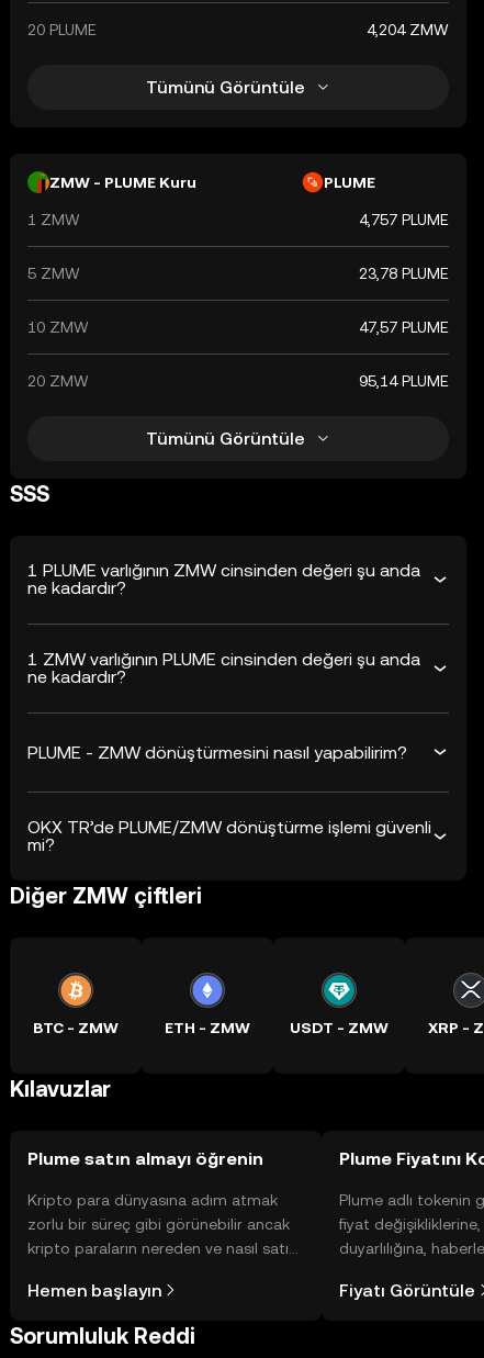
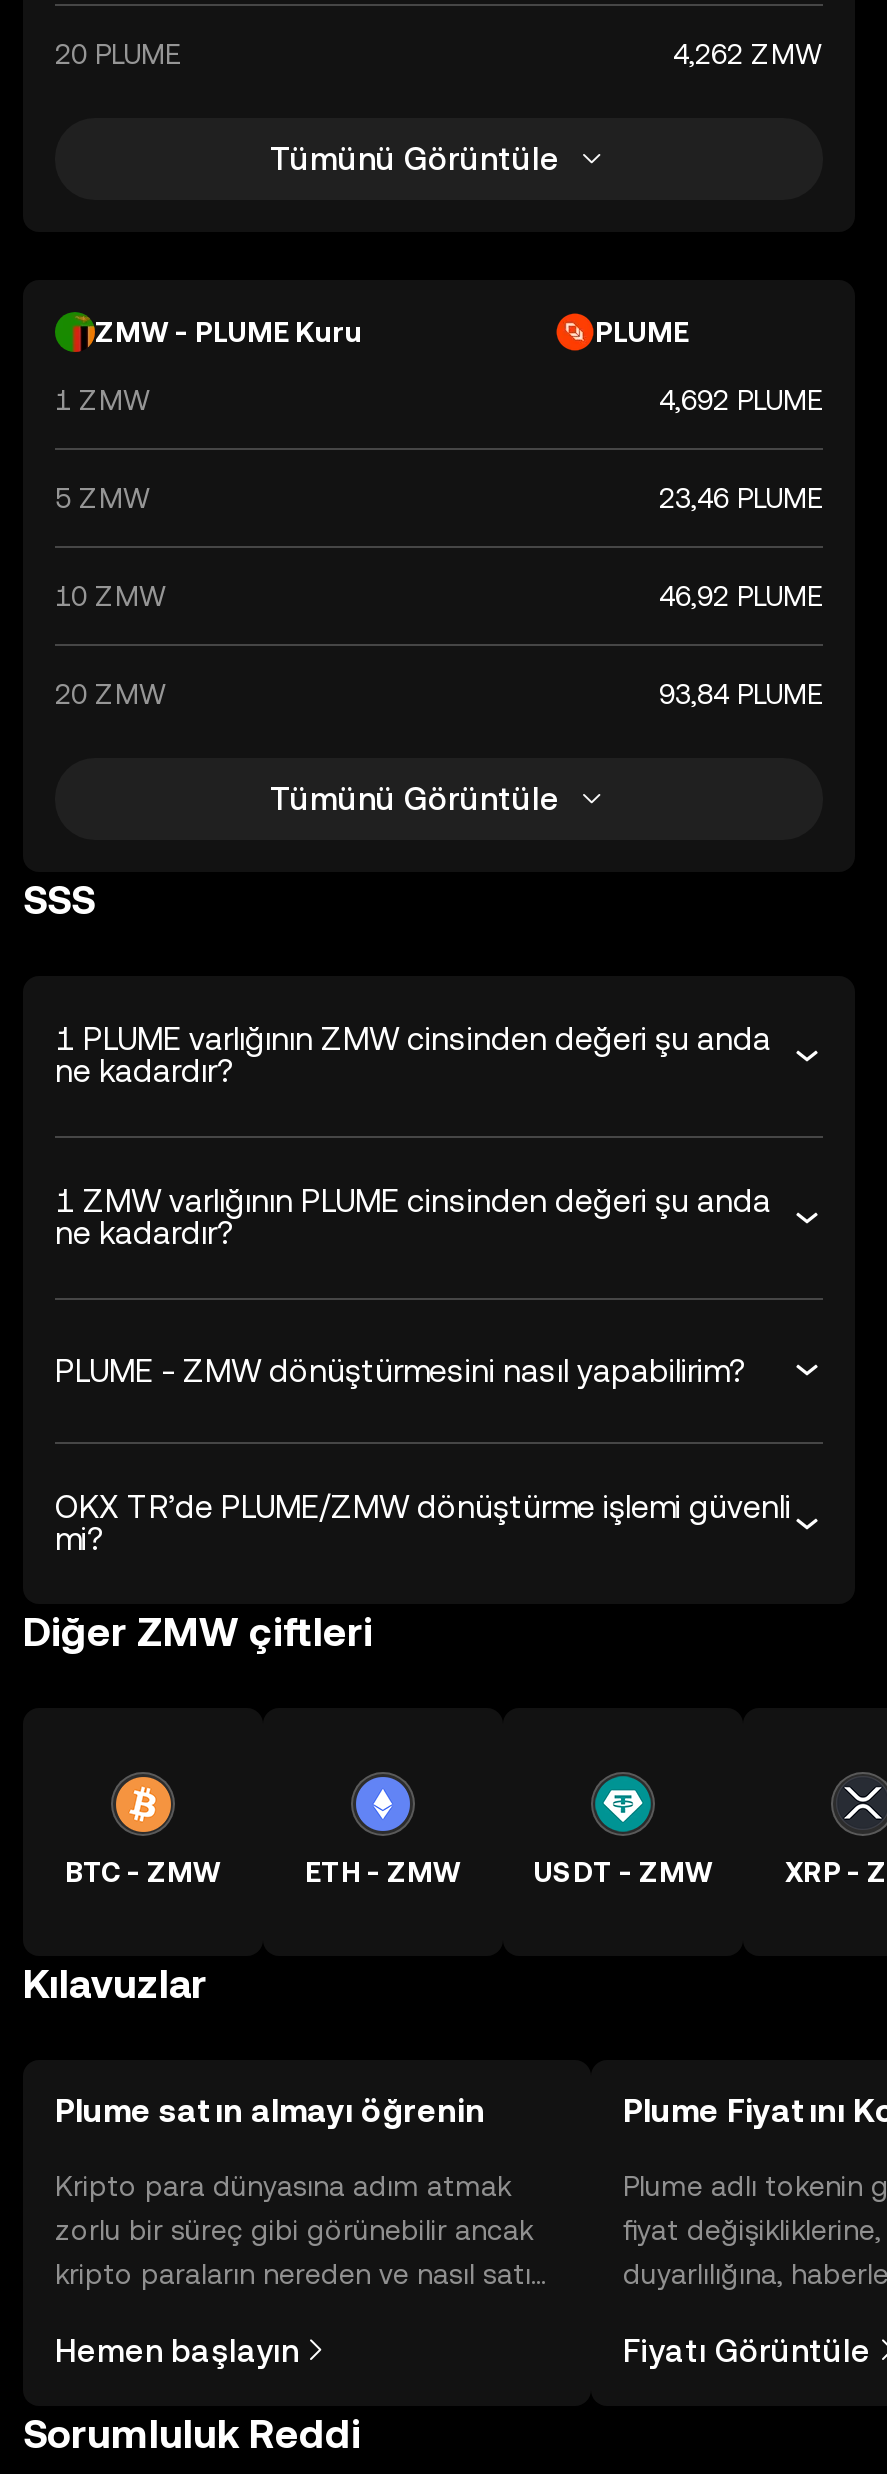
[367,21,449,38] 4,204 ZMW -> [673,38,823,70] 4,262 ZMW
[359,211,449,228] 4,757 PLUME -> [659,384,823,416] 4,692 PLUME
[359,265,449,282] 23,78 PLUME -> [659,482,823,514] 23,46 PLUME
[359,318,449,336] 47,57 PLUME -> [659,580,823,612] 46,92 PLUME
[359,372,449,390] 95,14 PLUME -> [659,678,823,710] 93,84 PLUME

